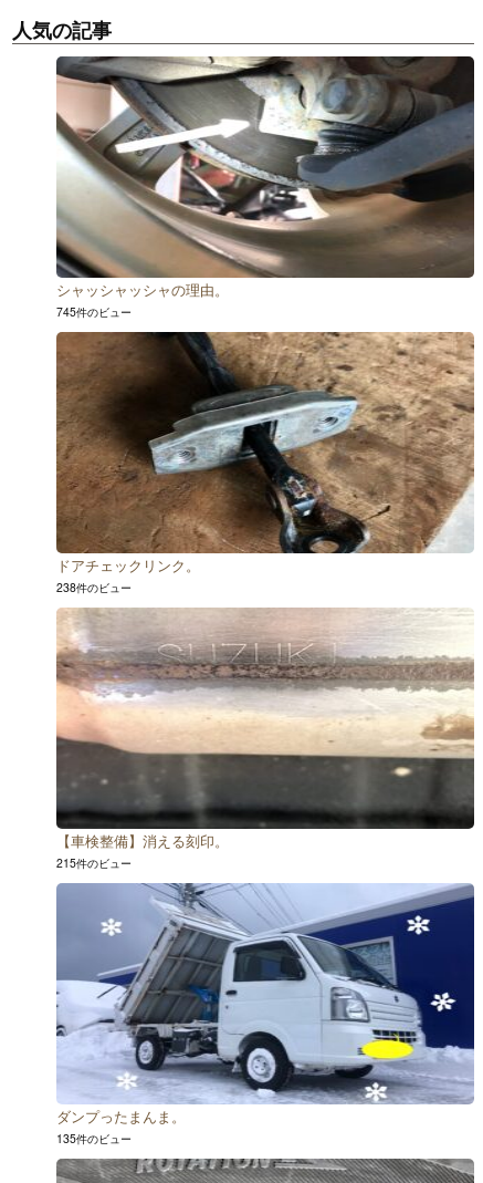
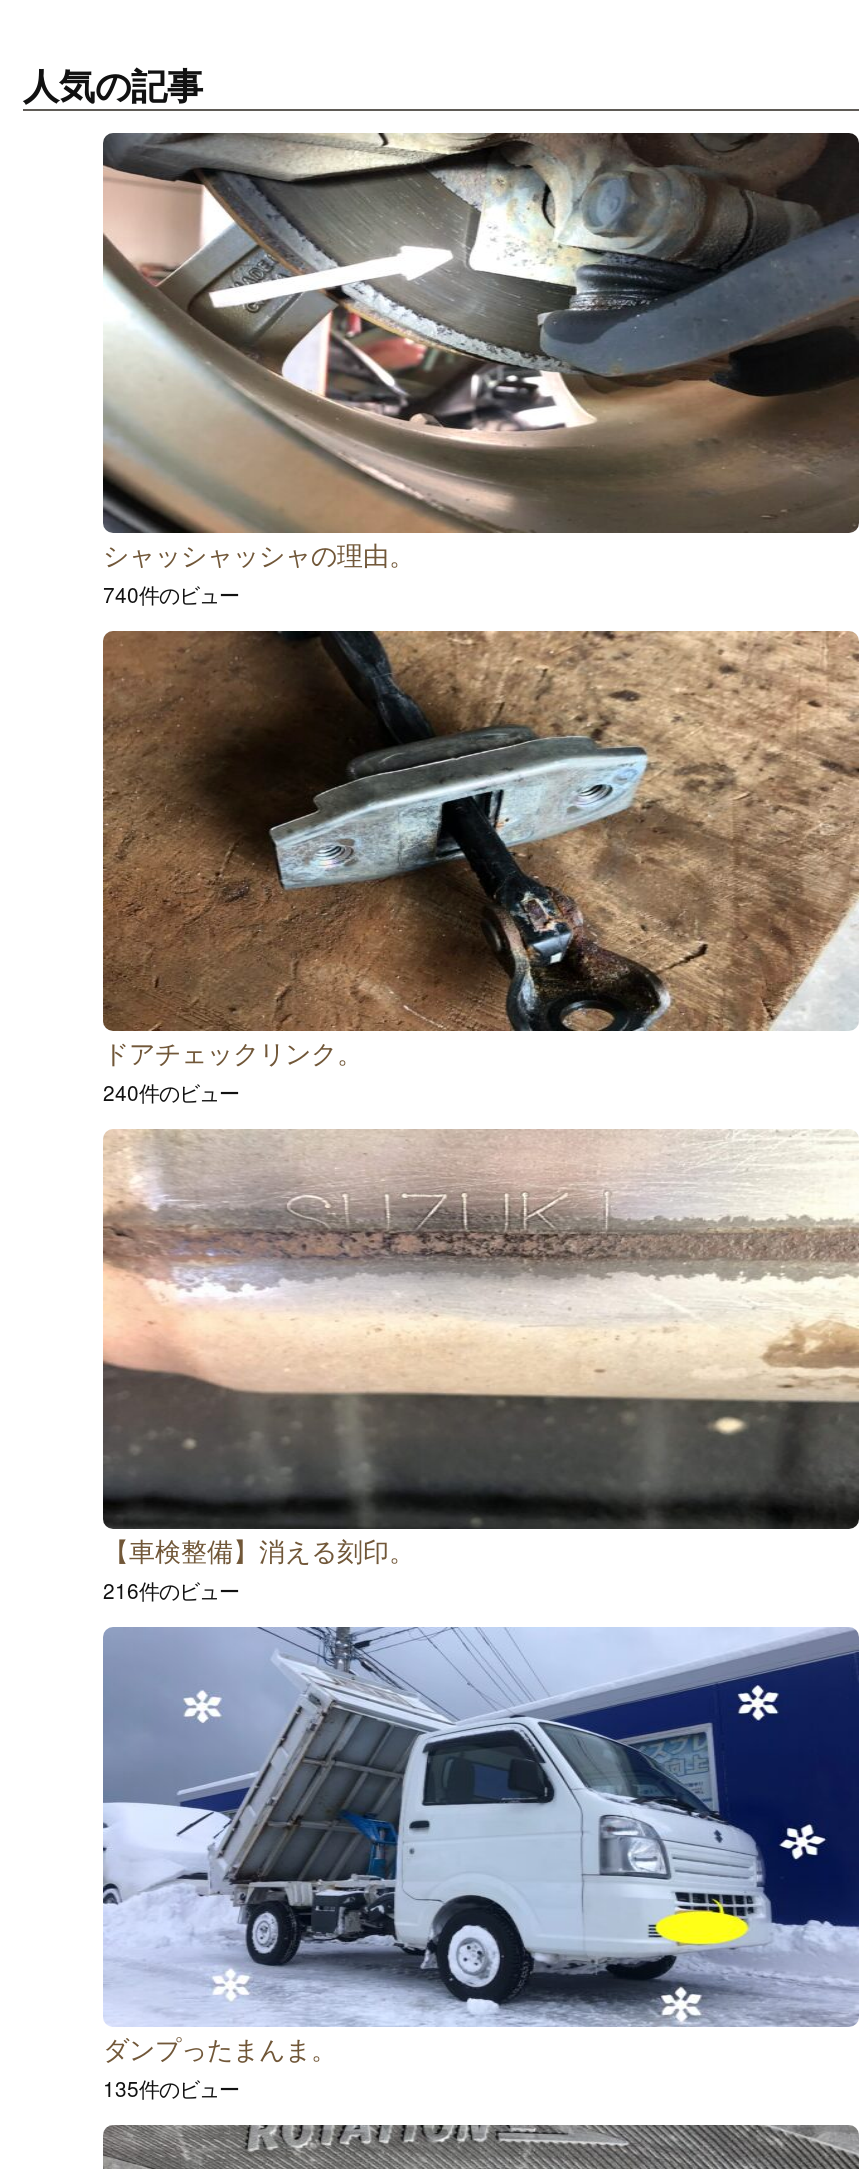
[56,303,132,320] 745件のビュー -> [103,579,239,609] 740件のビュー
[56,579,132,596] 238件のビュー -> [103,1077,239,1107] 240件のビュー
[56,855,132,871] 215件のビュー -> [103,1575,239,1605] 216件のビュー

